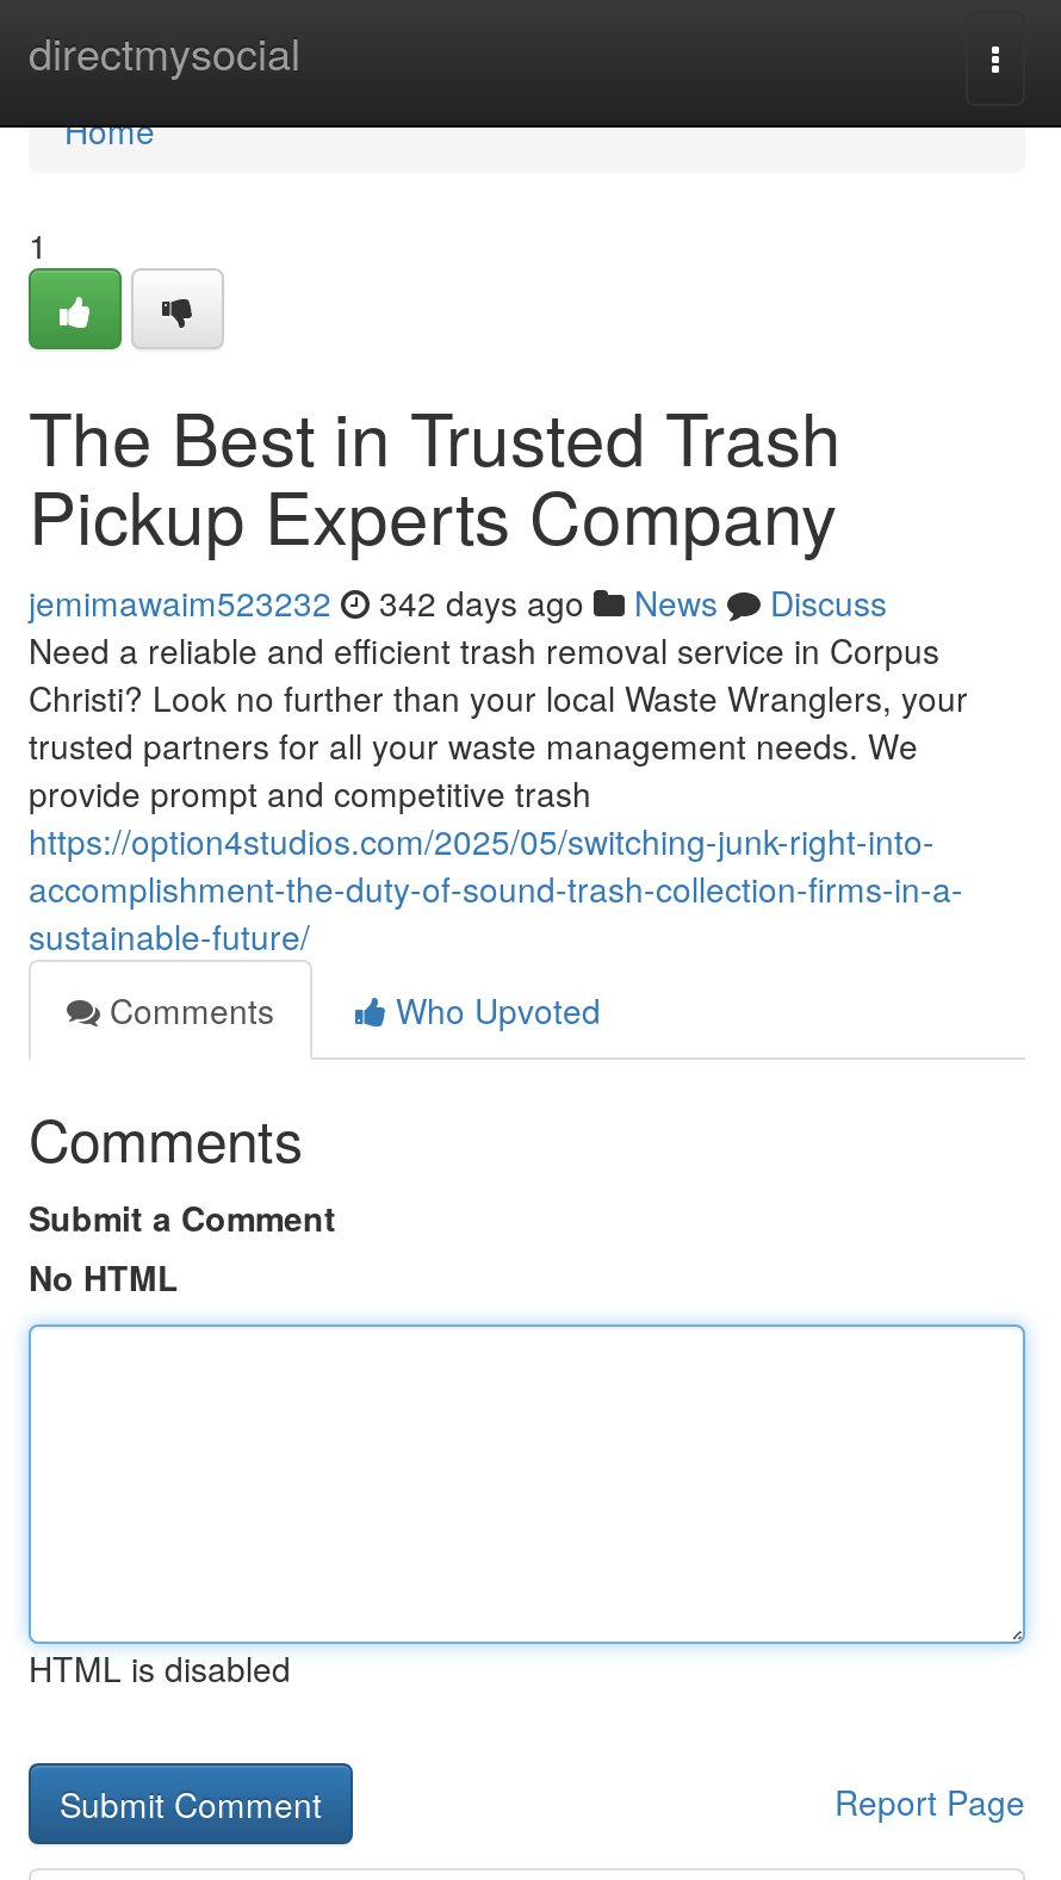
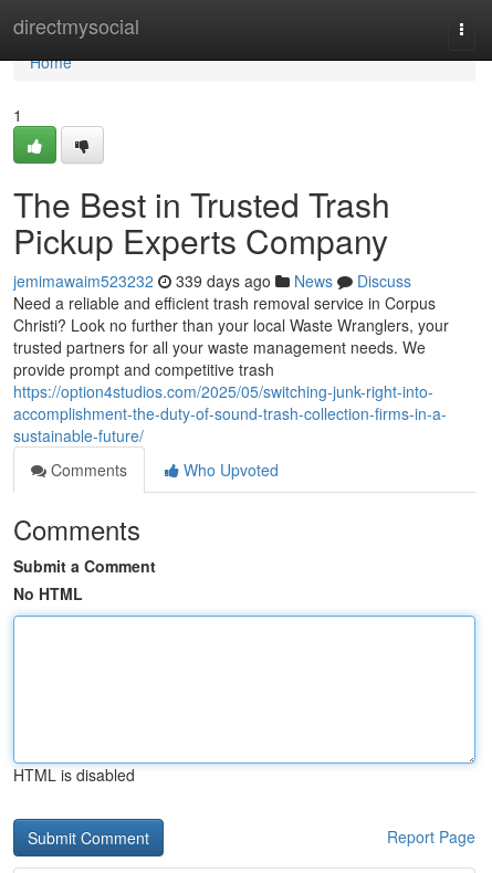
[29,578,887,626] jemimawaim523232 342 days ago News Discuss -> [13,270,411,292] jemimawaim523232 339 days ago News Discuss

